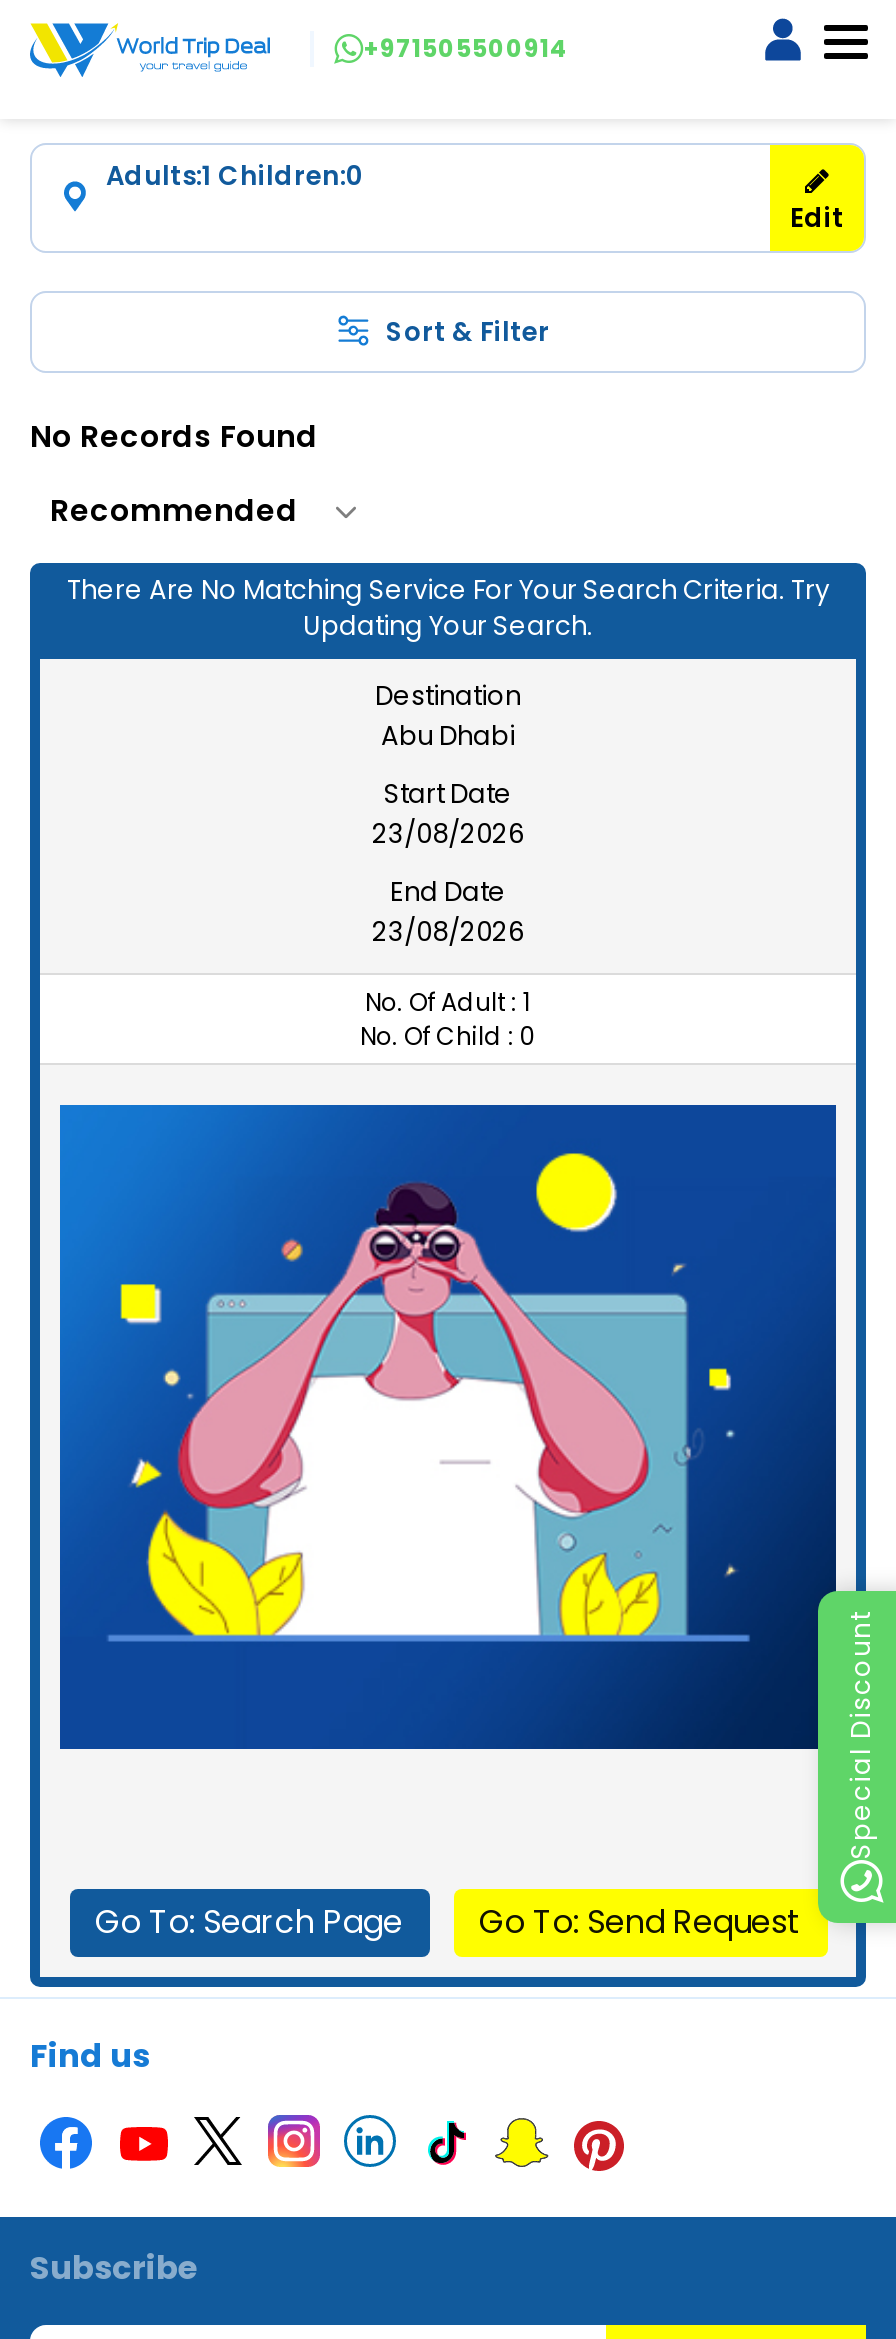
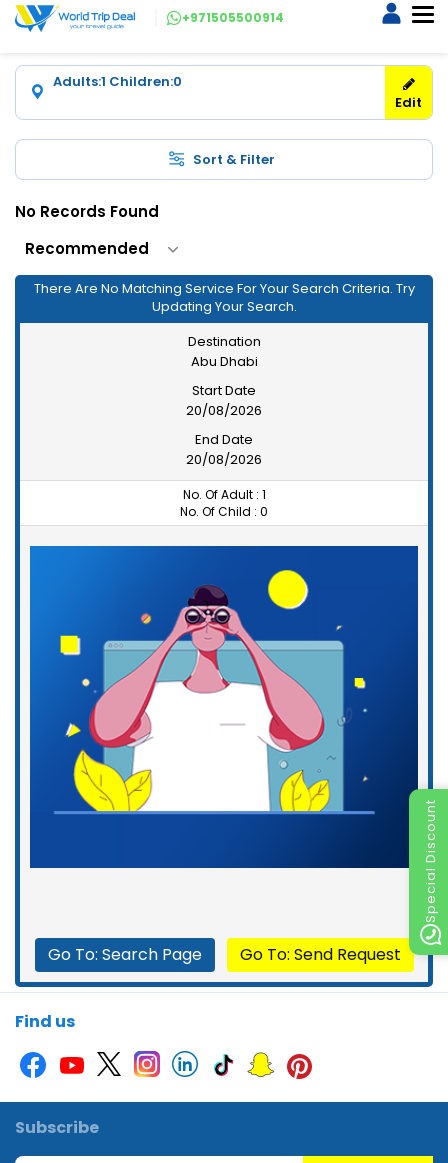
[372,815,524,853] 23/08/2026 -> [186,401,262,420] 20/08/2026
[372,913,524,951] 23/08/2026 -> [186,450,262,469] 20/08/2026

